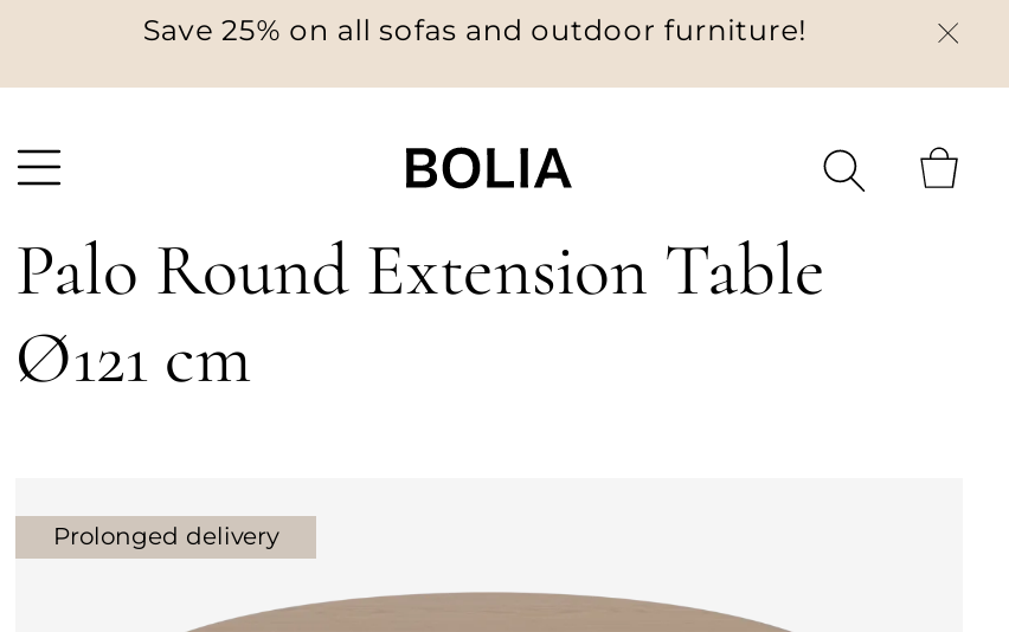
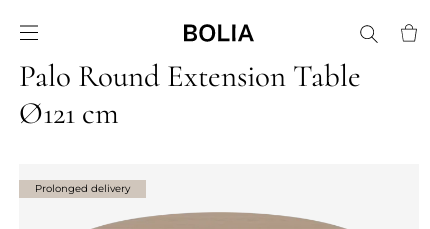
[143,12,807,47] Save 25% on all sofas and outdoor furniture! -> none

